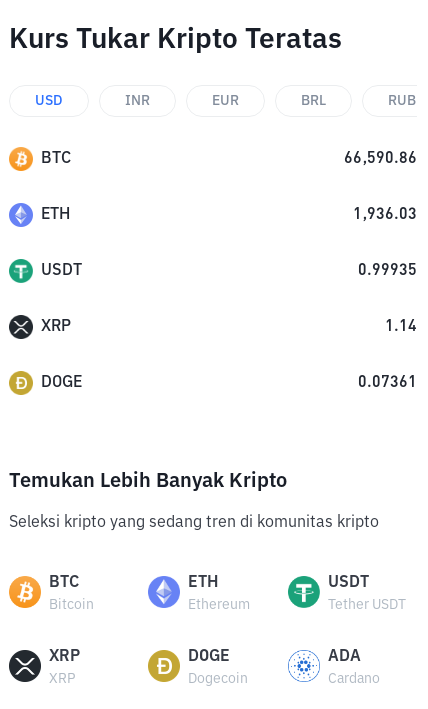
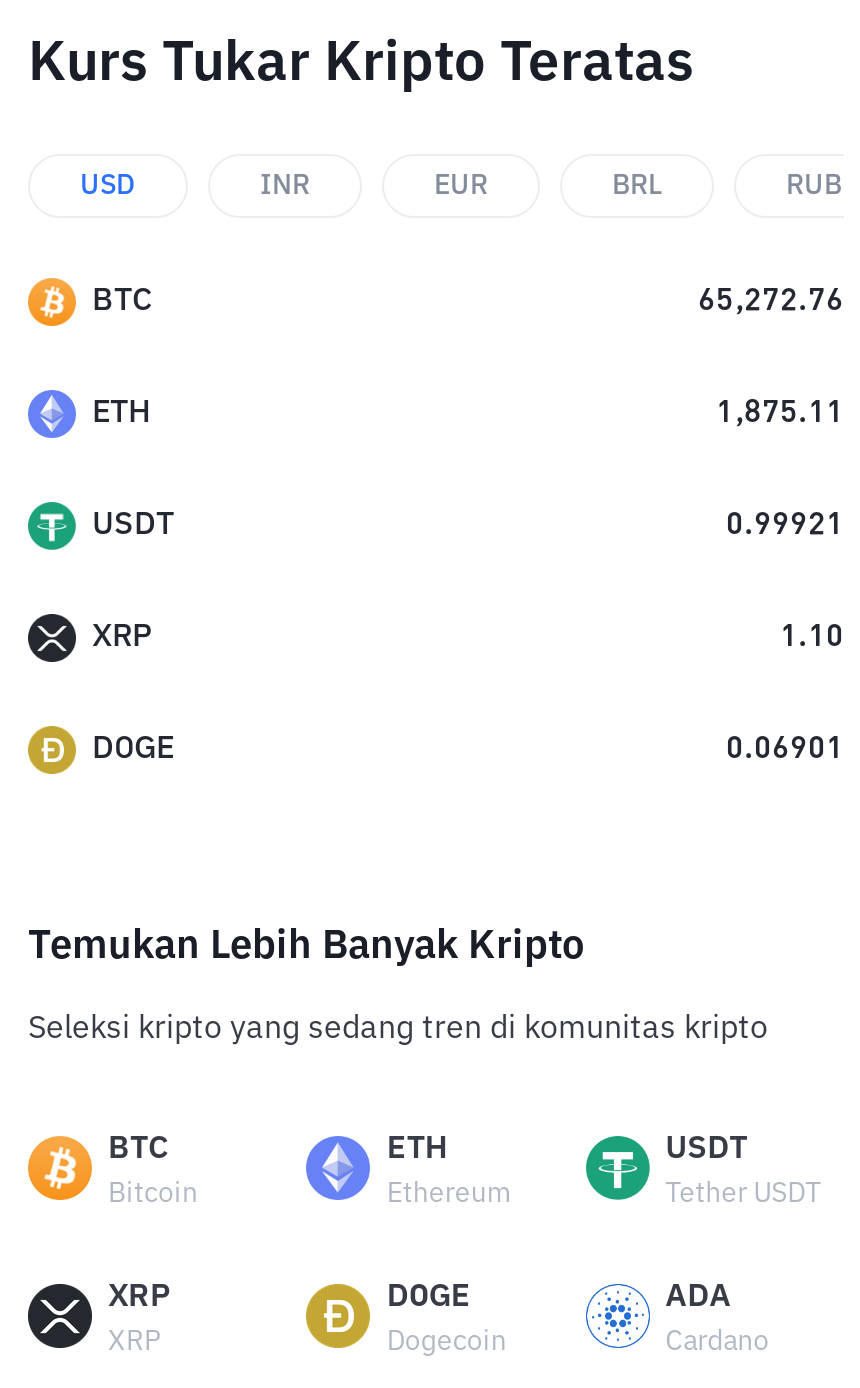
[344,151,417,167] 66,590.86 -> [698,286,844,318] 65,272.76
[353,207,417,223] 1,936.03 -> [716,398,844,430] 1,875.11
[358,263,417,279] 0.99935 -> [726,510,844,542] 0.99921
[385,319,417,335] 1.14 -> [780,622,844,654] 1.10
[358,375,417,391] 0.07361 -> [726,734,844,766] 0.06901

